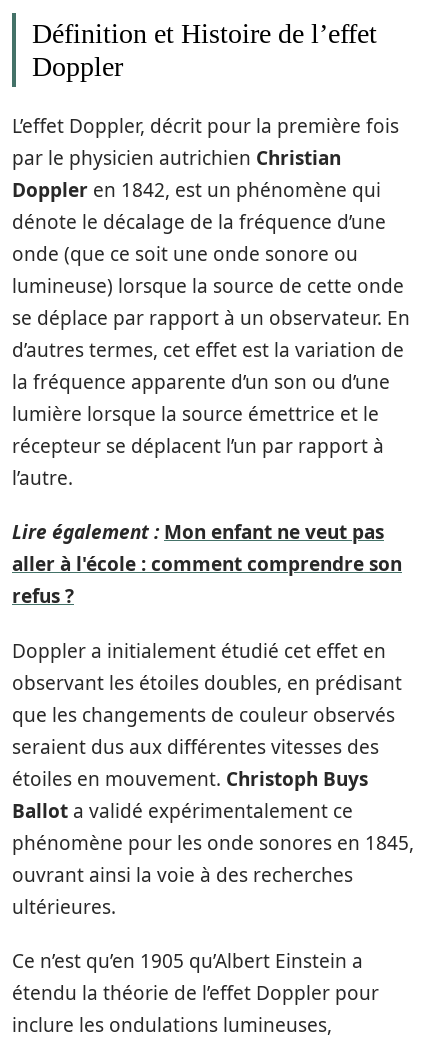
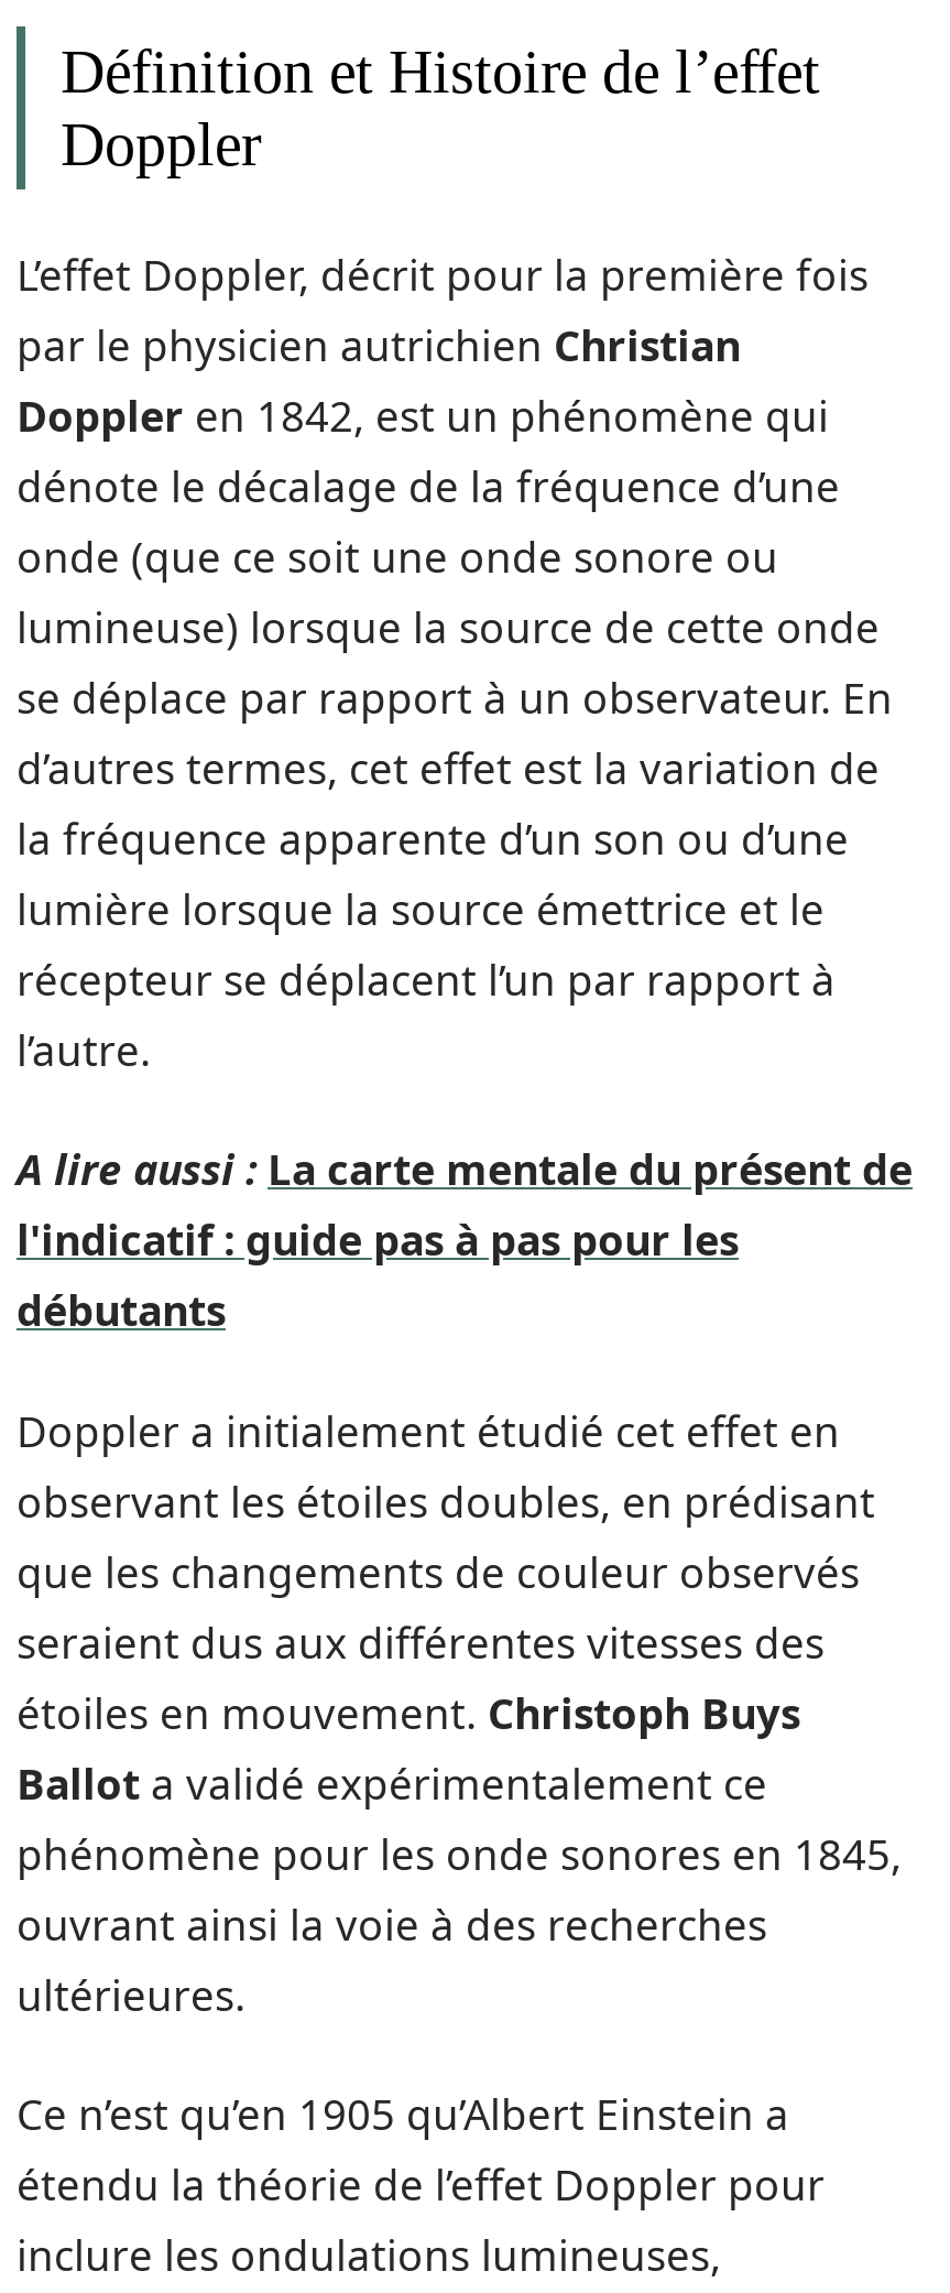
[12,519,402,609] Lire également : Mon enfant ne veut pas | aller à l'école : comment comprendre son | refus ? -> [17,1141,913,1339] A lire aussi : La carte mentale du présent de | l'indicatif : guide pas à pas pour les | débutants

